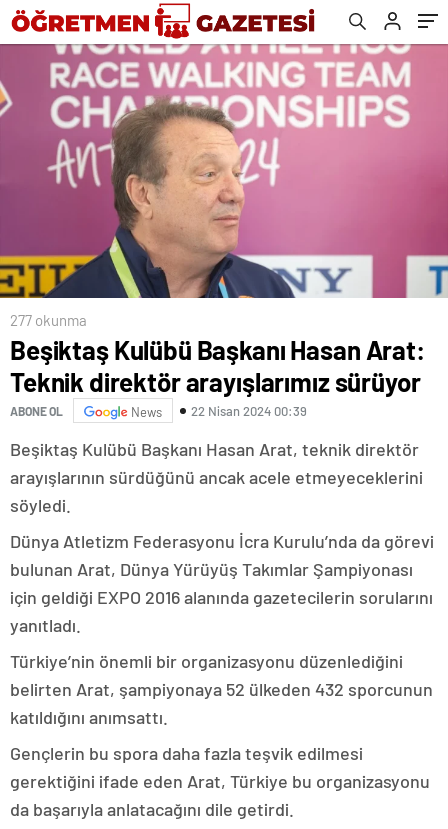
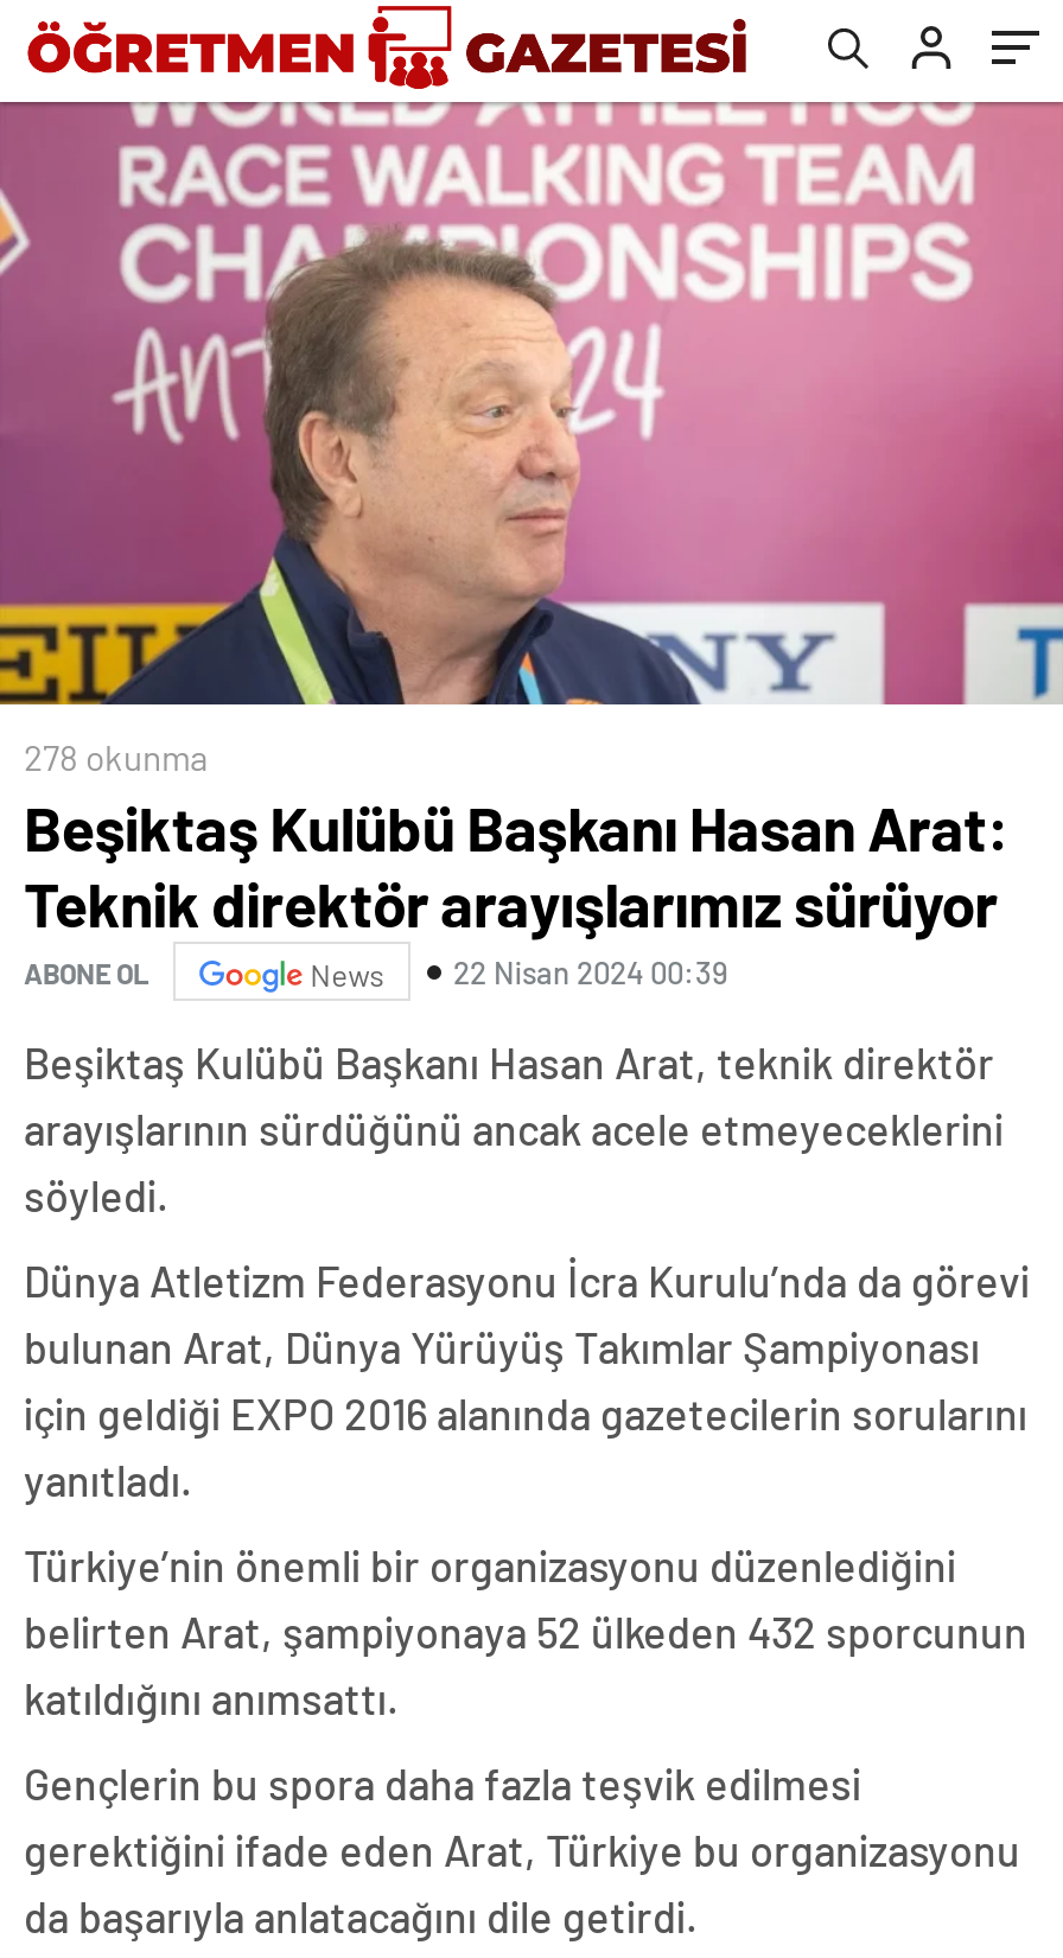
[10,311,87,329] 277 okunma -> [24,736,209,779] 278 okunma

